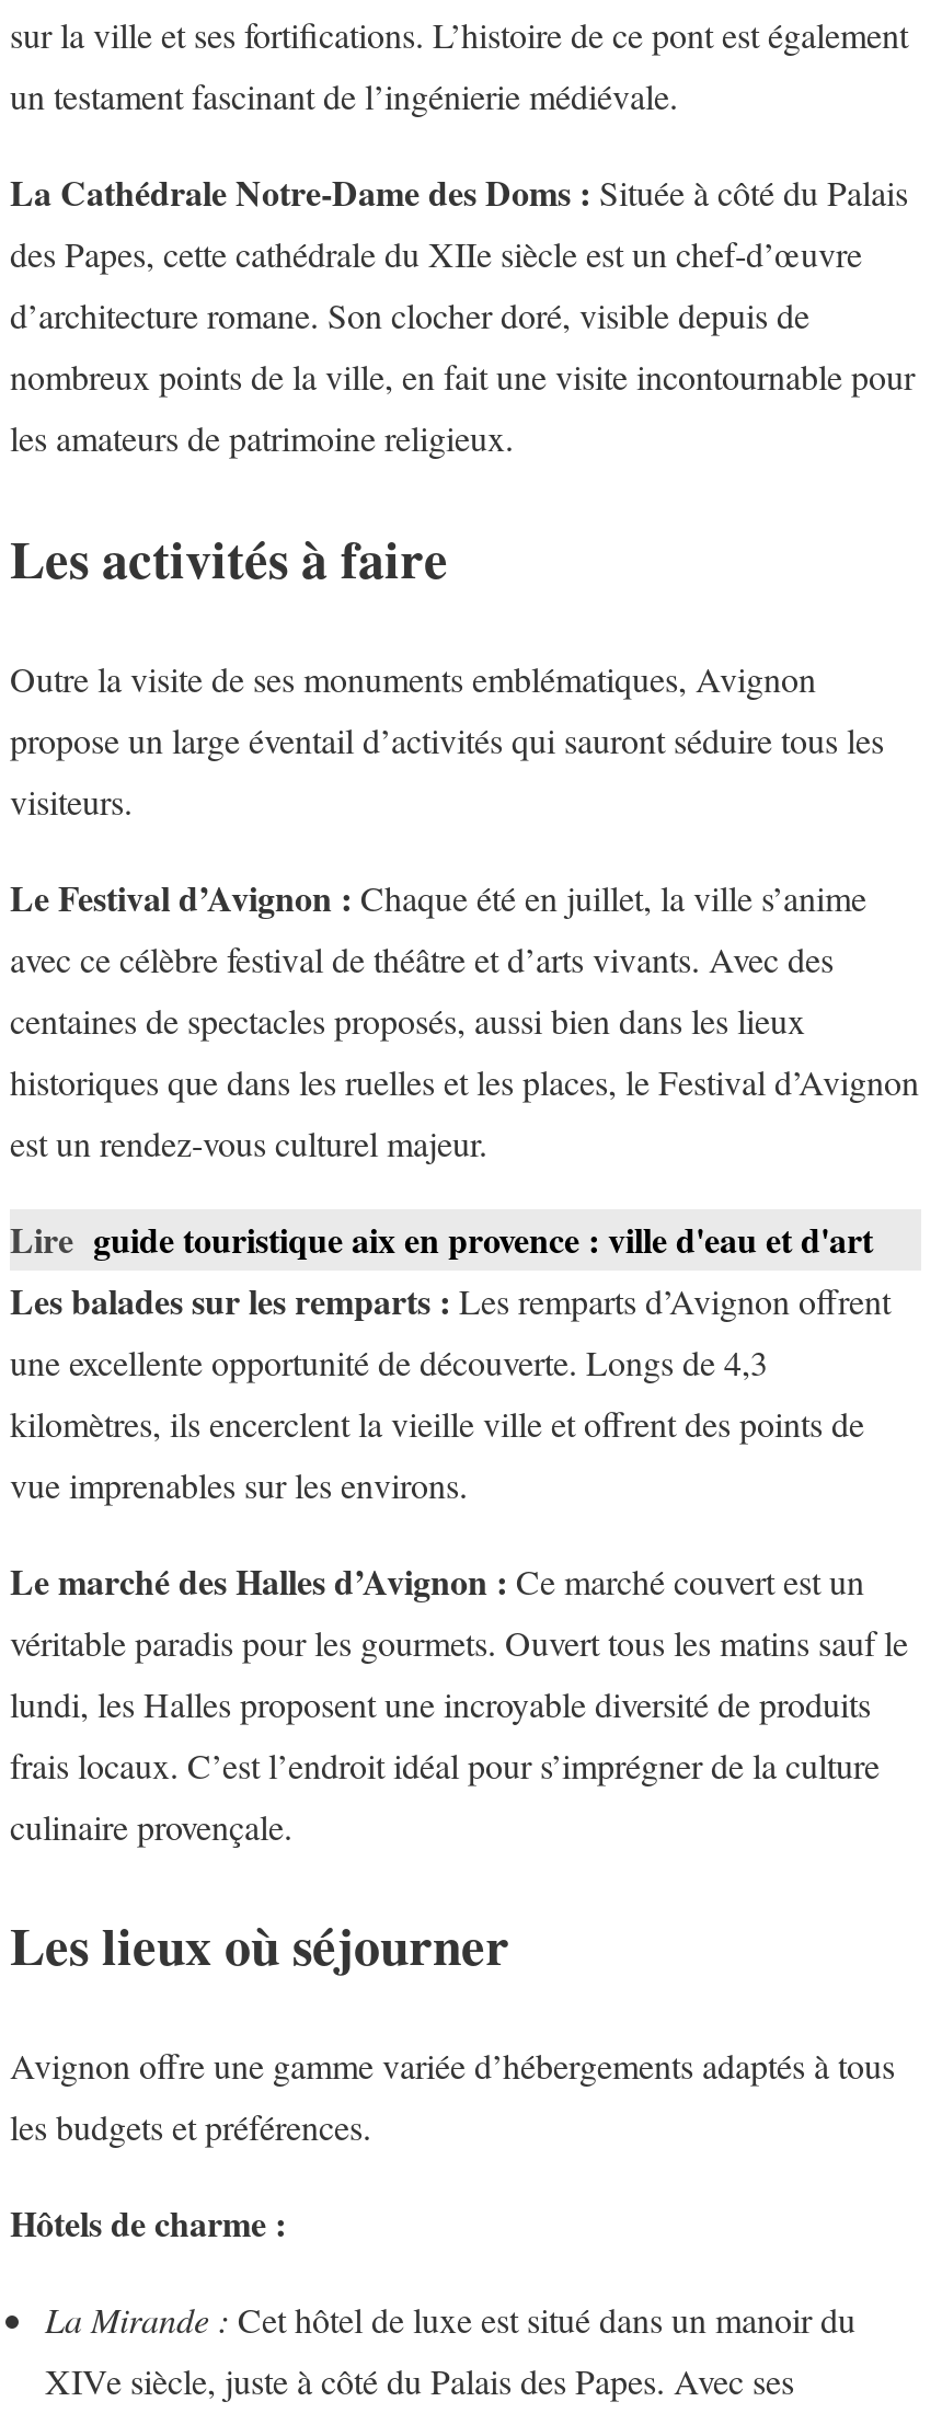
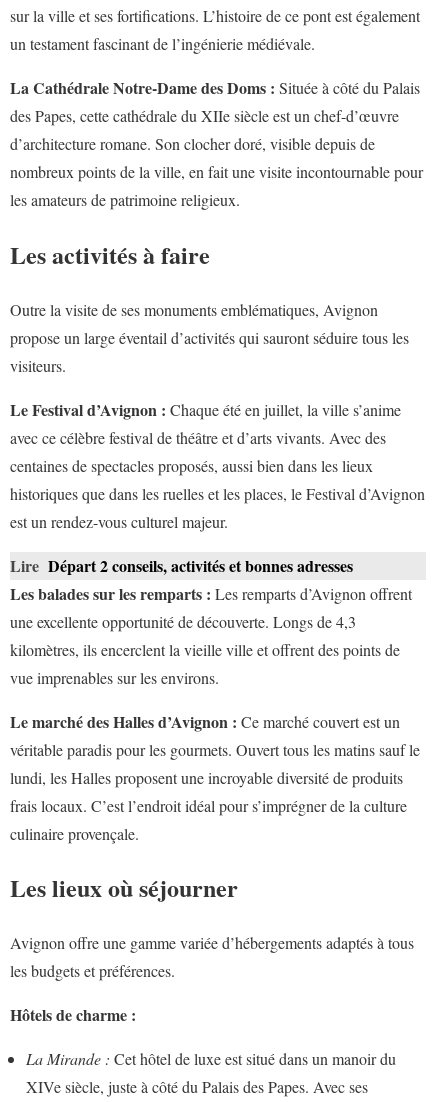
[10,1213,873,1263] Lire guide touristique aix en provence : ville d'eau et d'art -> [10,553,353,576] Lire Départ 2 conseils, activités et bonnes adresses

